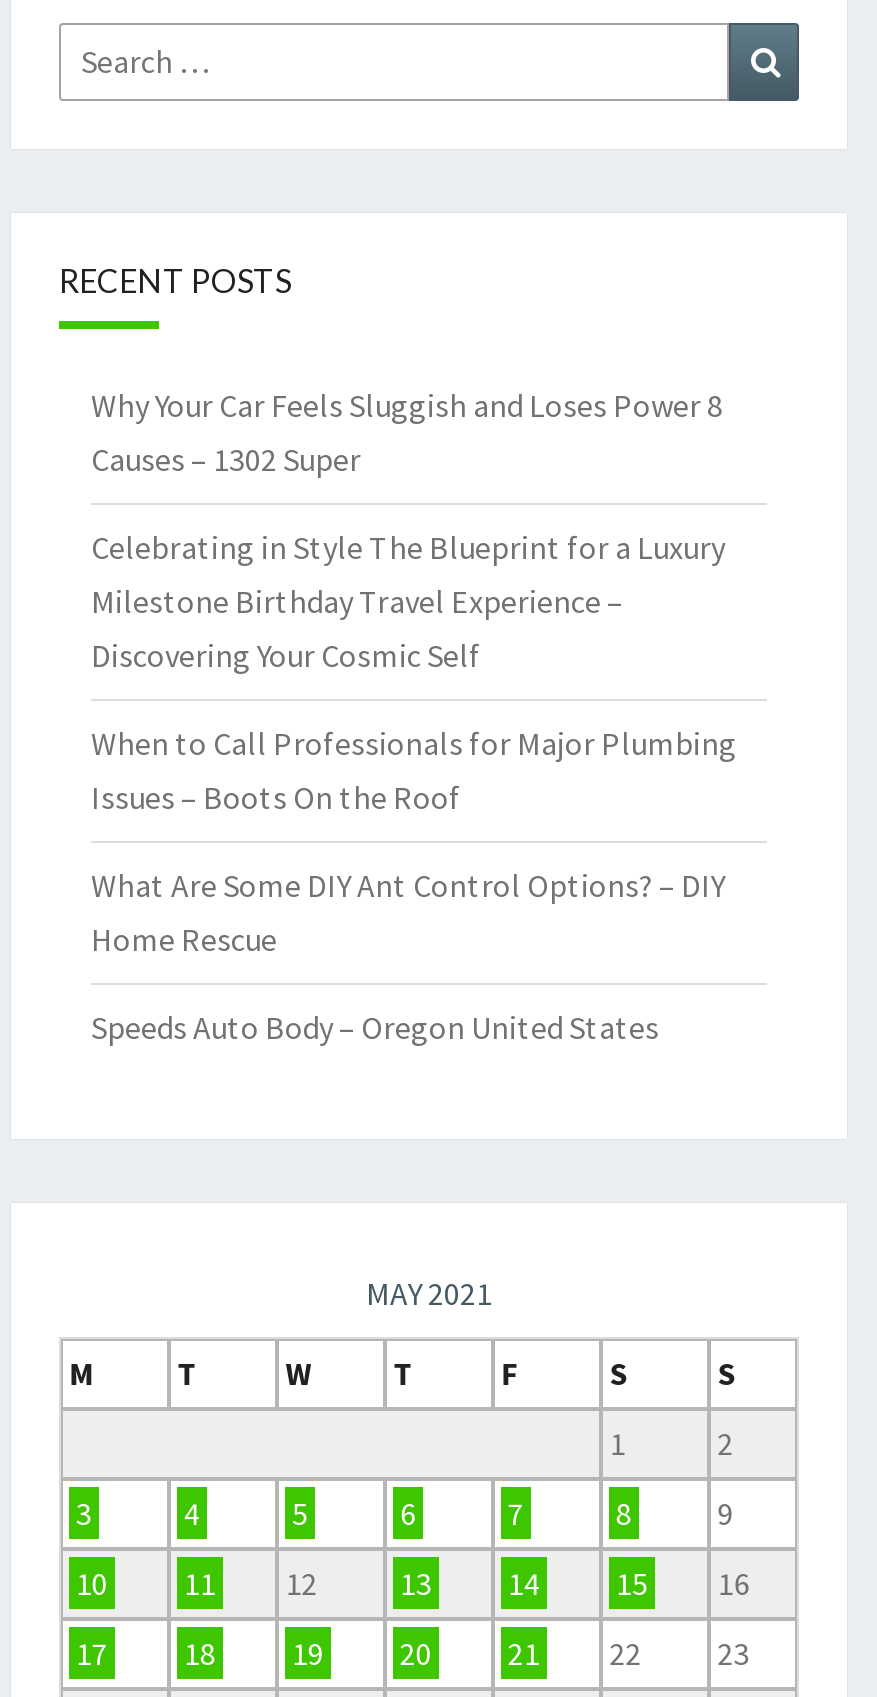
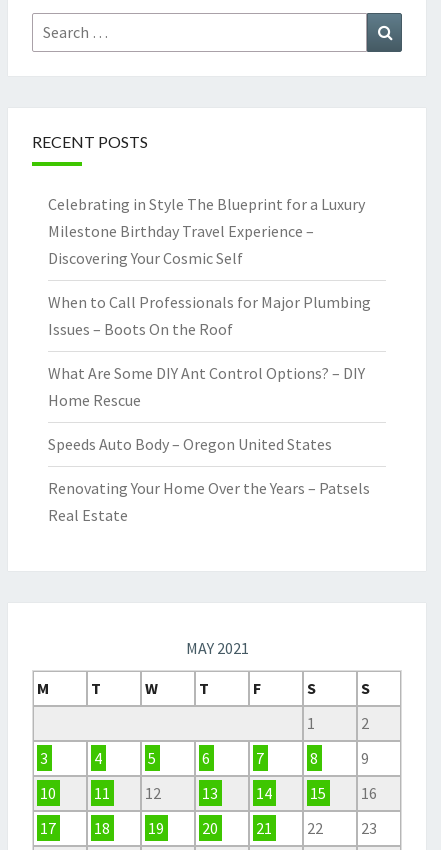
[91,385,723,479] Why Your Car Feels Sluggish and Loses Power 8 | Causes – 1302 Super -> none
moved [91,527,737,1047] -> [48,194,371,454]: Celebrating in Style The Blueprint for a Luxury | Milestone Birthday Travel Experience – | Discovering Your Cosmic Self | When to Call Professionals for Major Plumbing | Issues – Boots On the Roof | What Are Some DIY Ant Control Options? – DIY | Home Rescue | Speeds Auto Body – Oregon United States
none -> [48,478,370,525] Renovating Your Home Over the Years – Patsels | Real Estate

